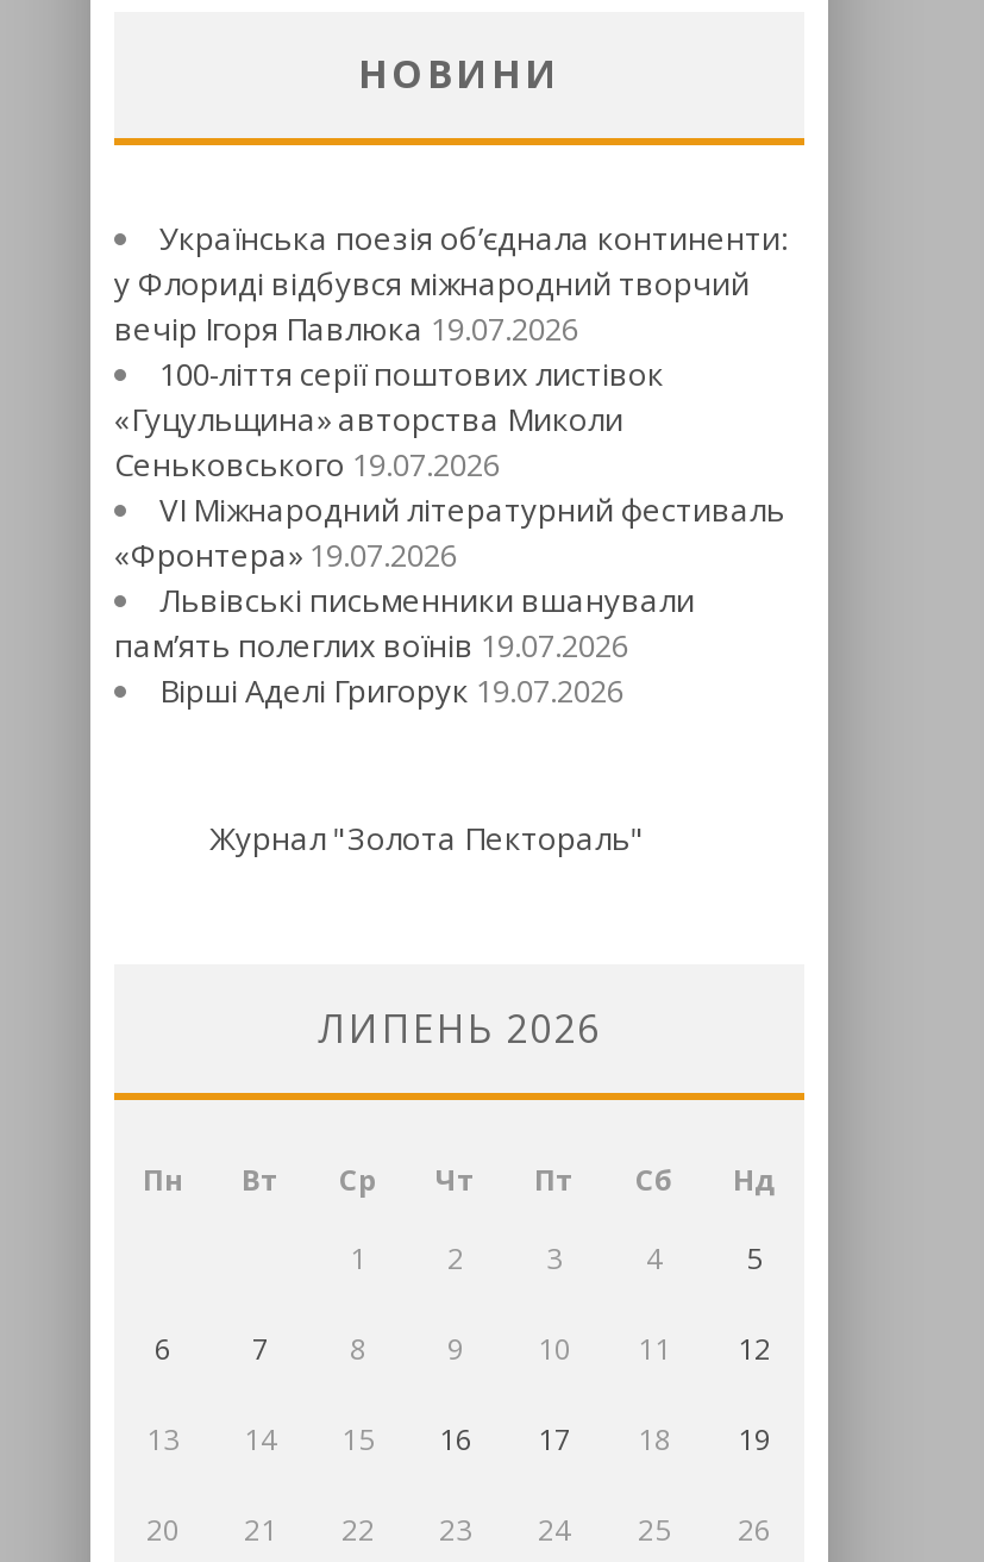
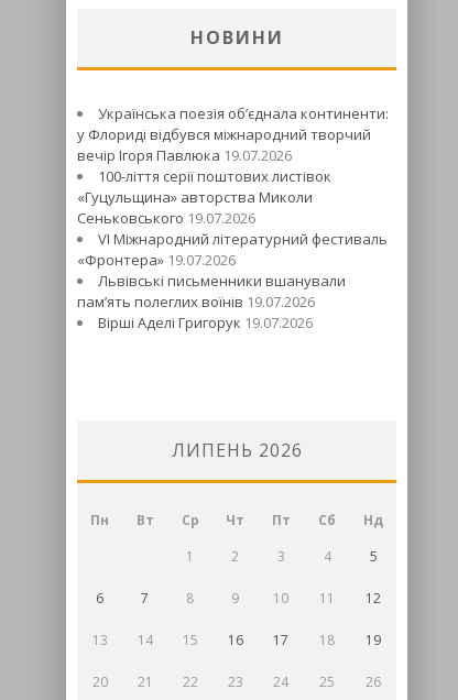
[209,816,645,858] Журнал "Золота Пектораль" -> none

